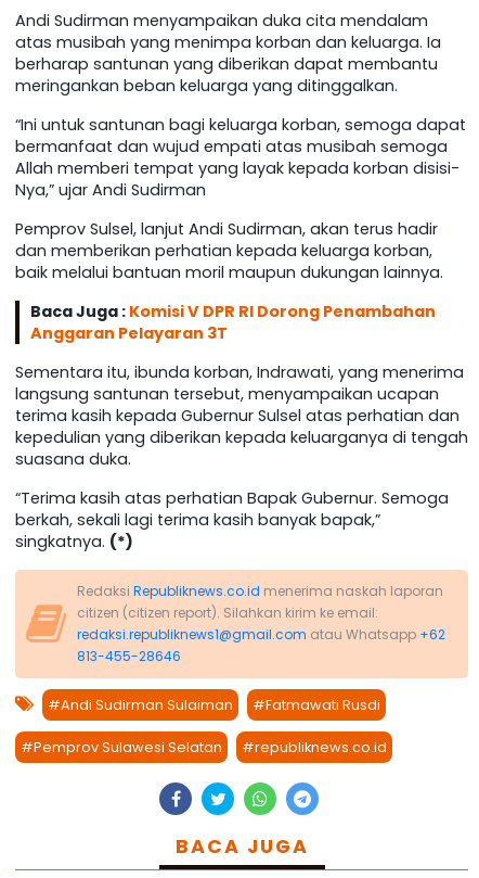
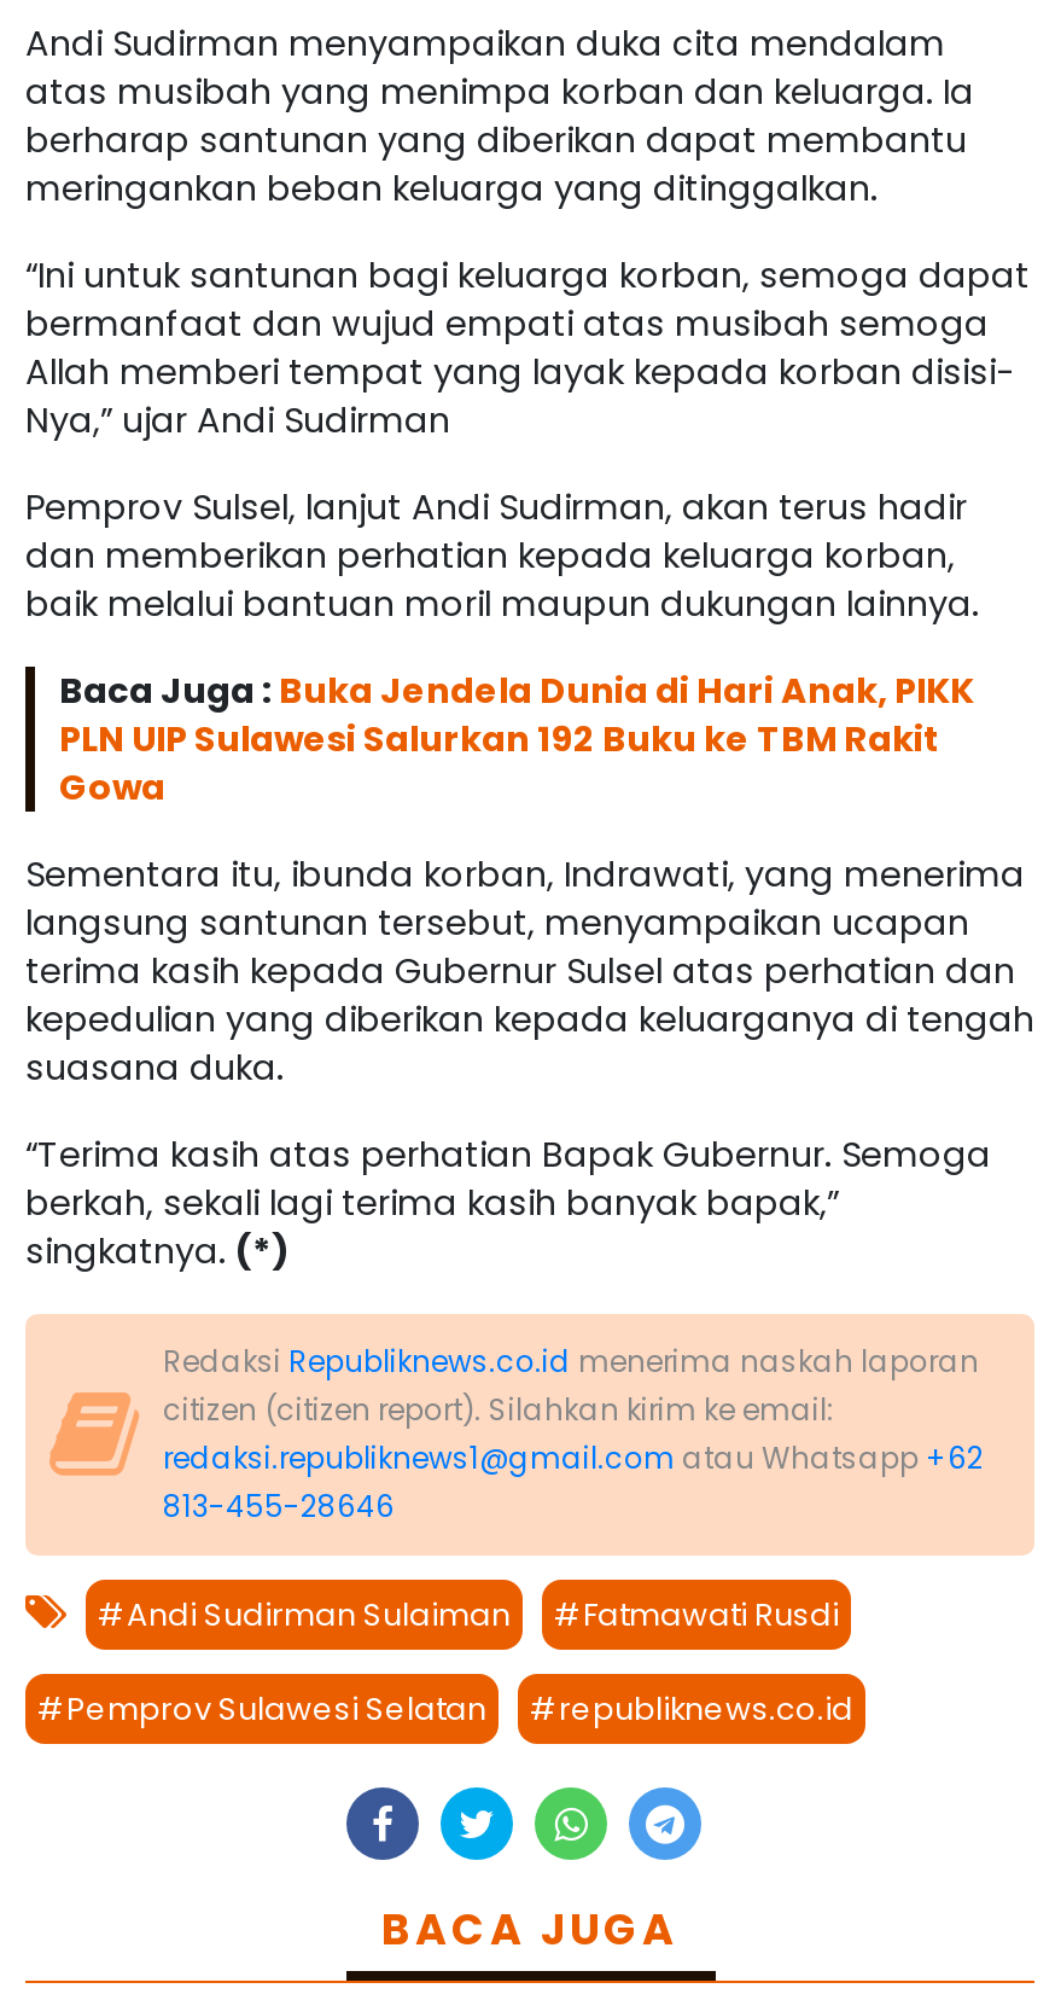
[30,301,436,344] Baca Juga : Komisi V DPR RI Dorong Penambahan | Anggaran Pelayaran 3T -> [59,667,974,812] Baca Juga : Buka Jendela Dunia di Hari Anak, PIKK | PLN UIP Sulawesi Salurkan 192 Buku ke TBM Rakit | Gowa

